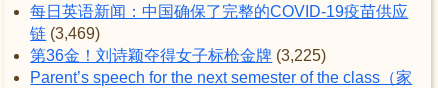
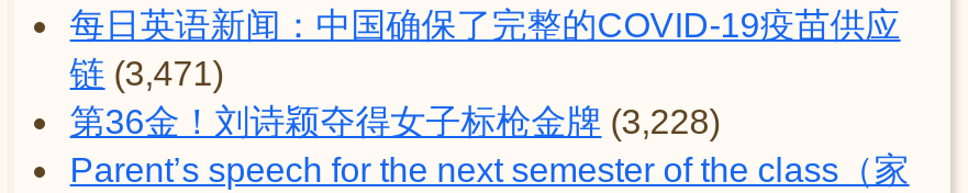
[30,25,100,42] 链 (3,469) -> [70,54,224,92] 链 (3,471)
[30,47,326,64] 第36金！刘诗颖夺得女子标枪金牌 (3,225) -> [70,103,720,140] 第36金！刘诗颖夺得女子标枪金牌 (3,228)

